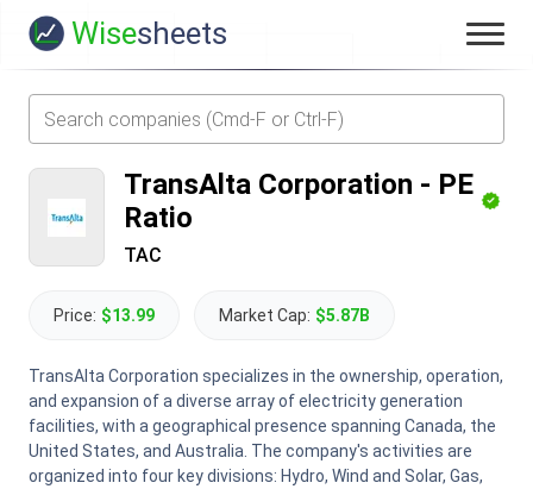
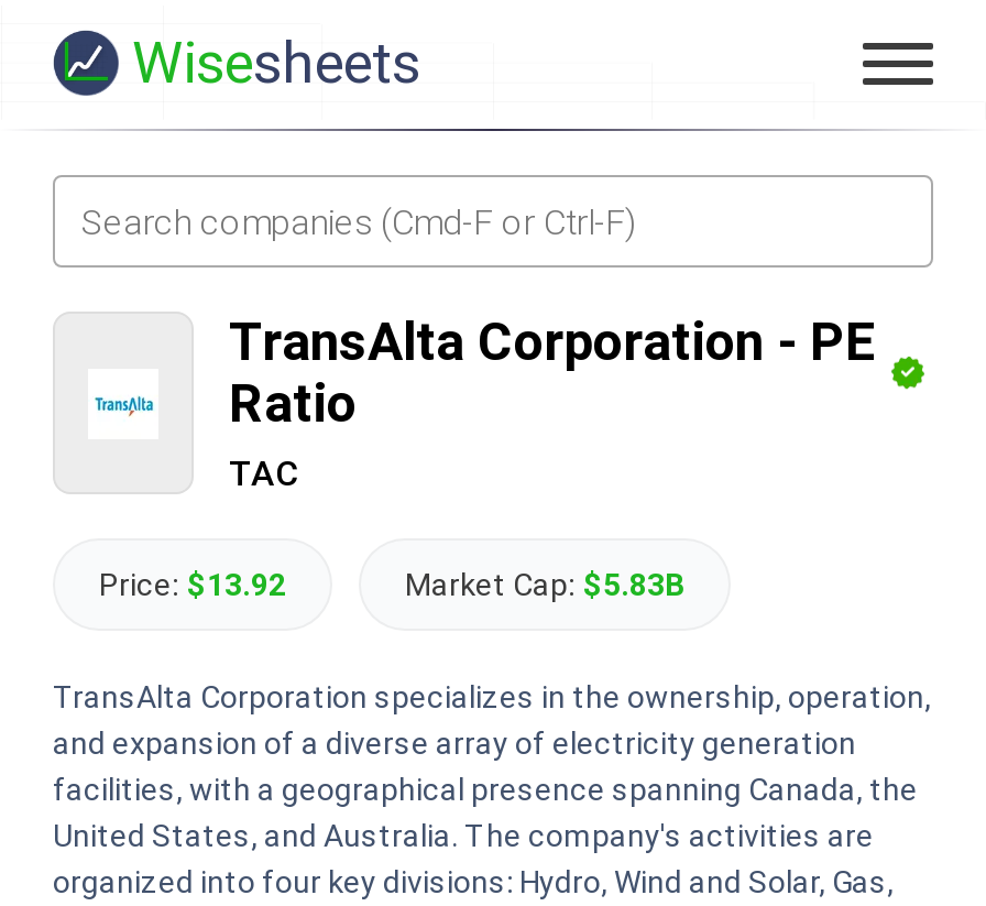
[54,306,155,325] Price: $13.99 -> [99,567,286,602] Price: $13.92
[219,306,370,325] Market Cap: $5.87B -> [405,567,684,602] Market Cap: $5.83B

